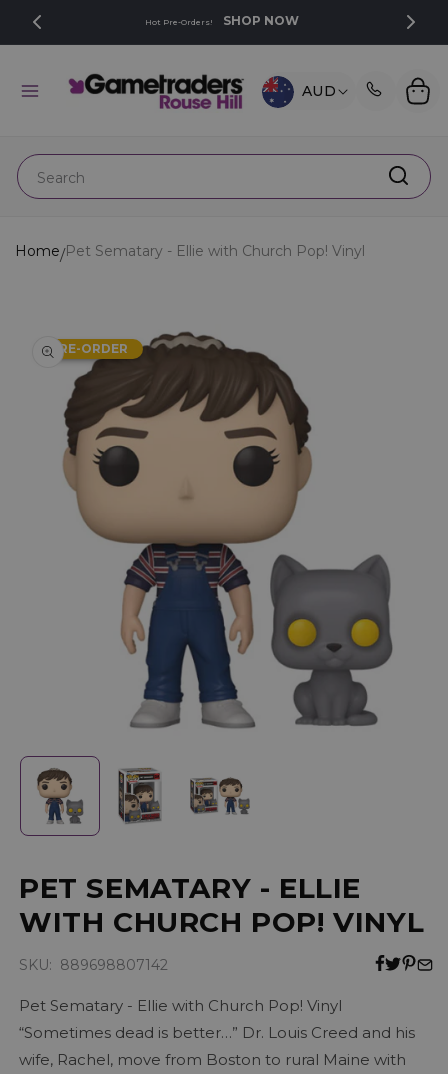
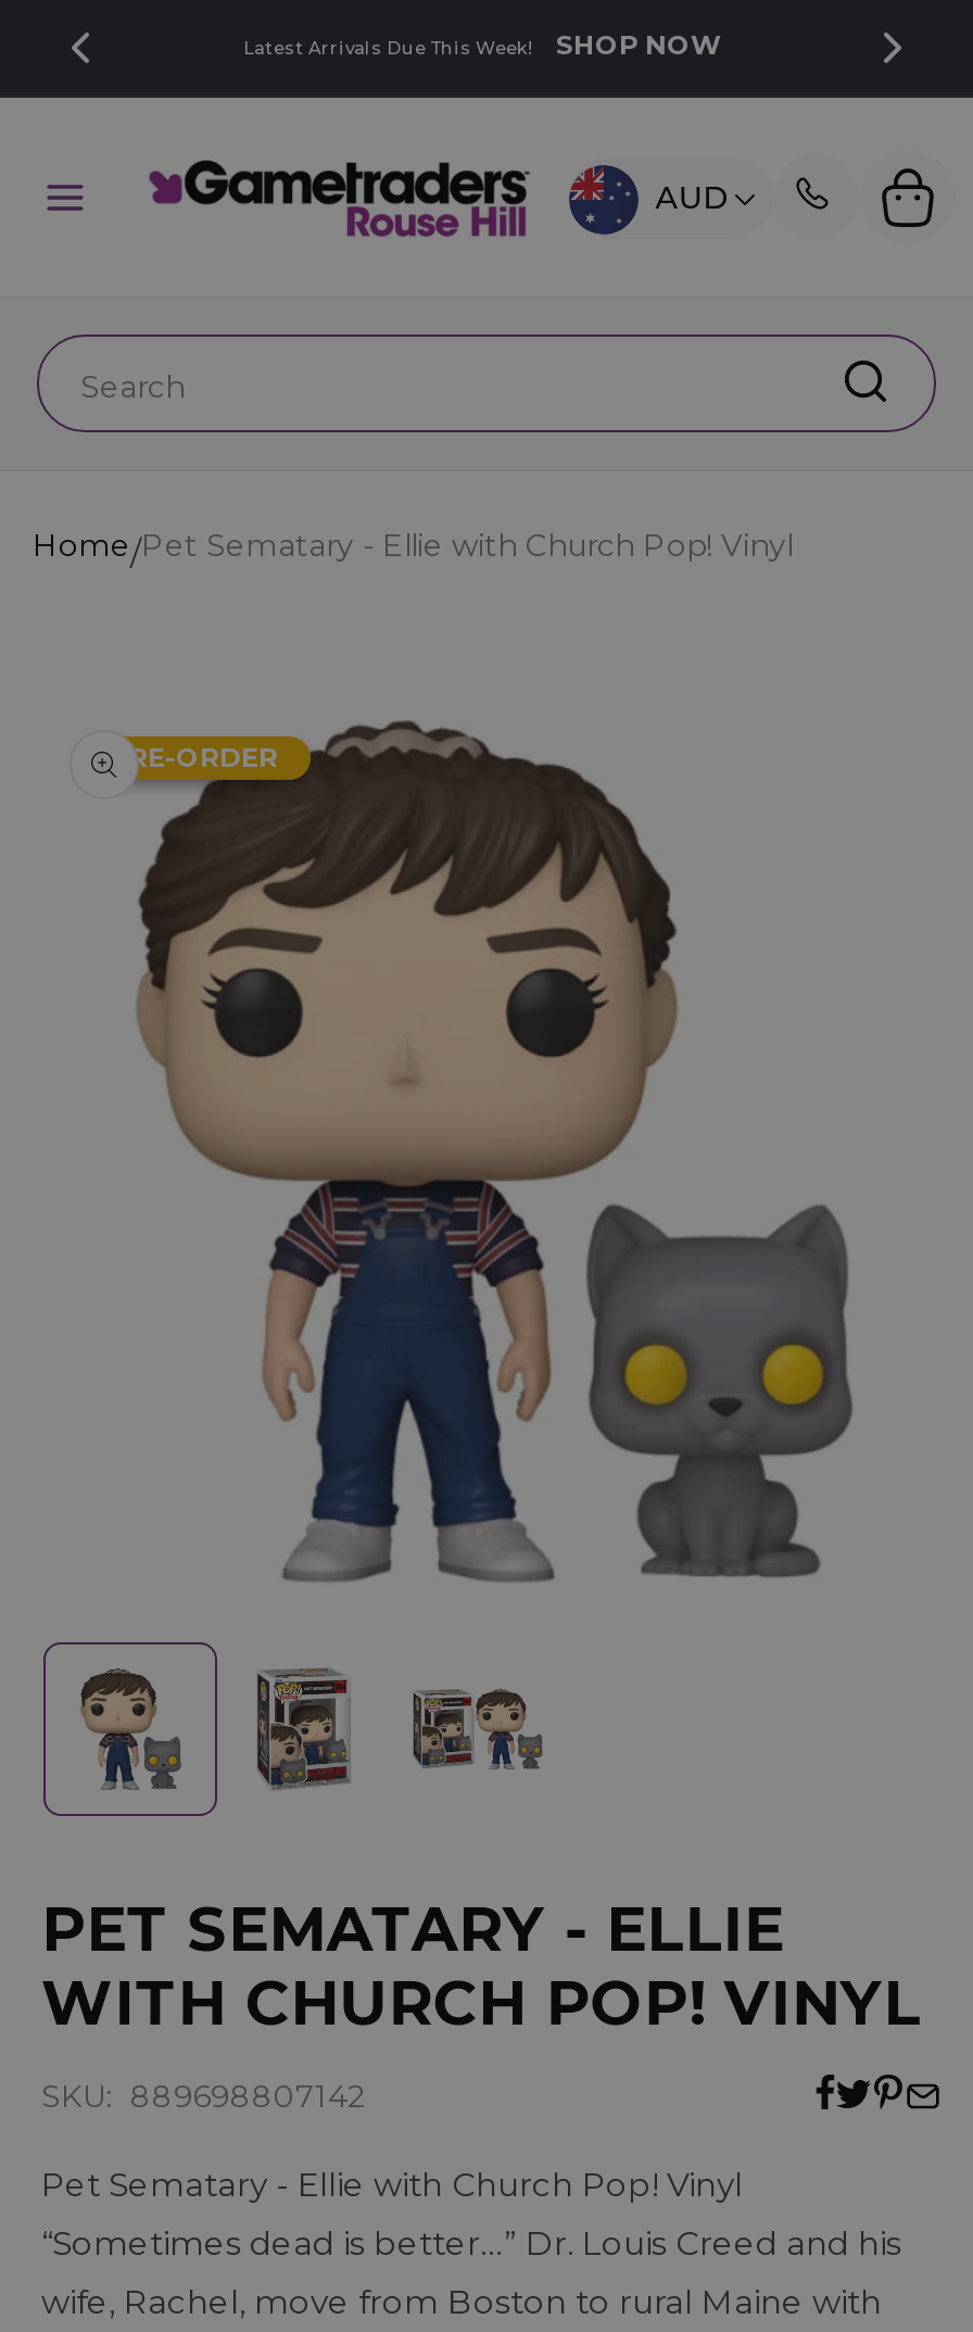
[145,17,213,27] Hot Pre-Orders! -> [243,37,534,59] Latest Arrivals Due This Week!

